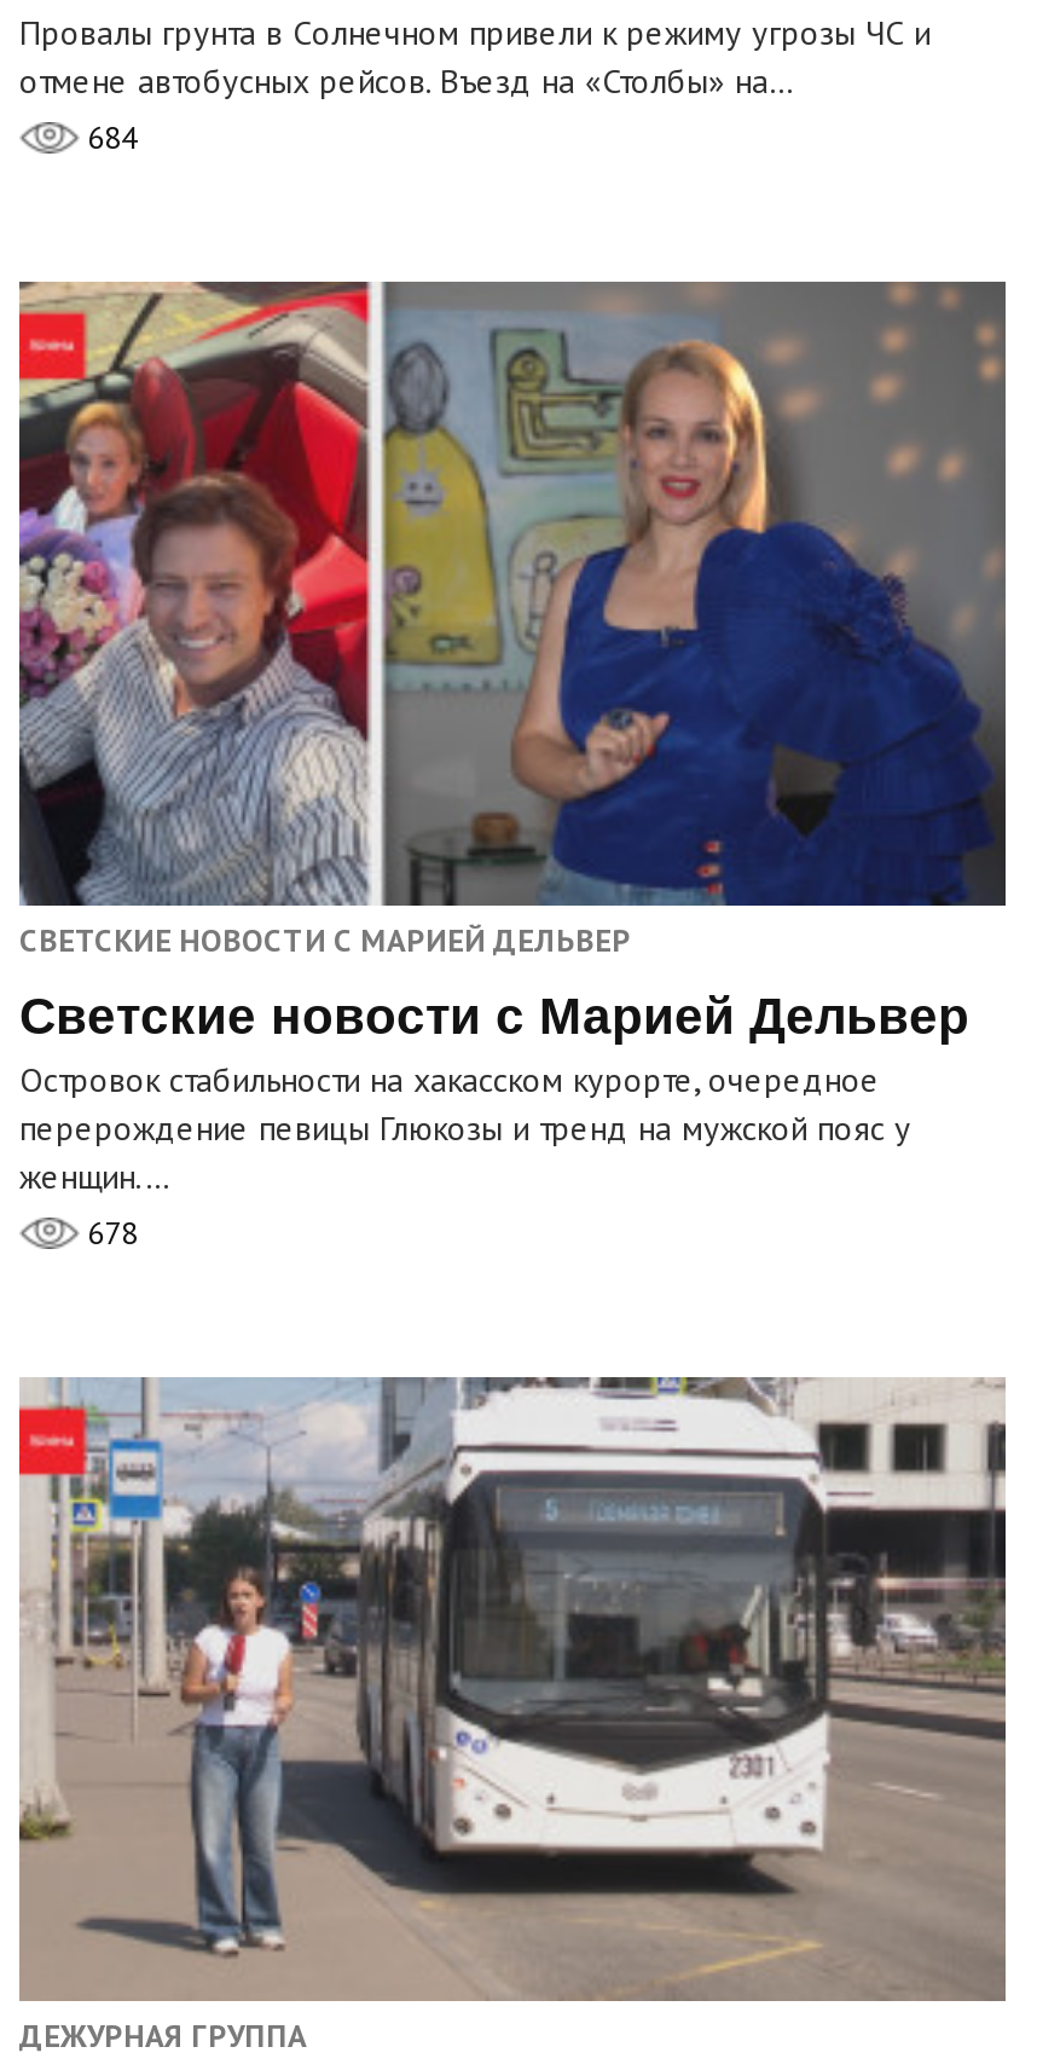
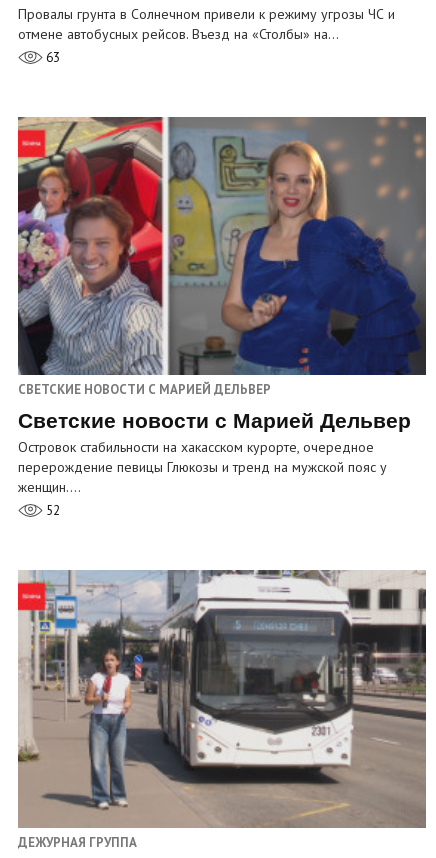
[80,118,138,159] 684 -> [43,49,60,66] 63
[80,1213,138,1255] 678 -> [43,502,60,519] 52

